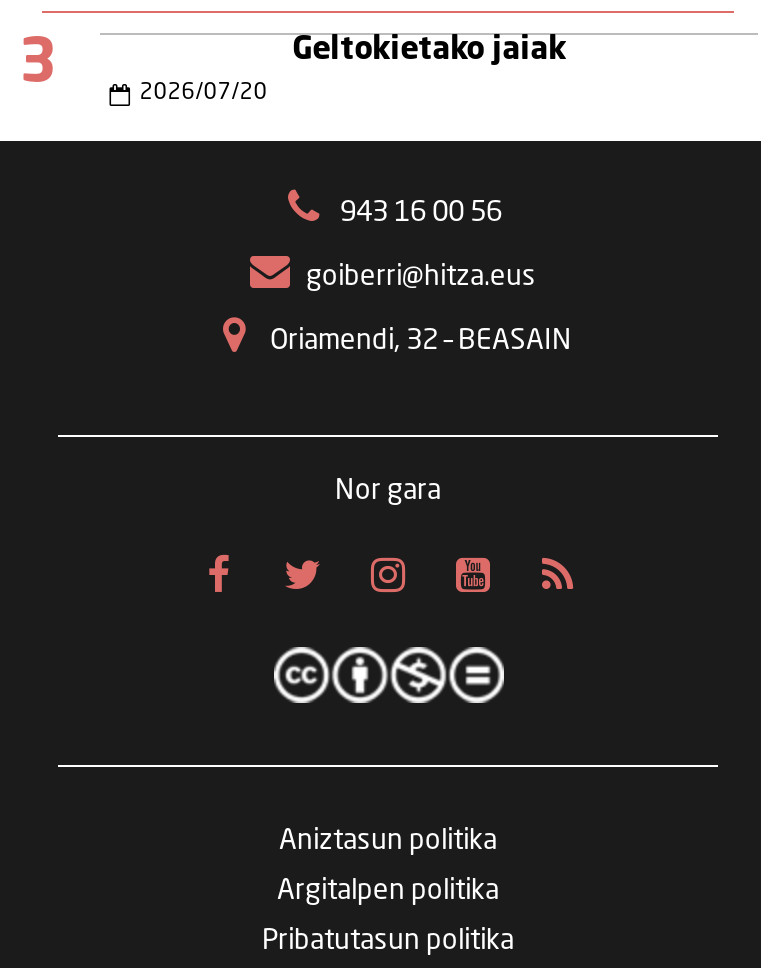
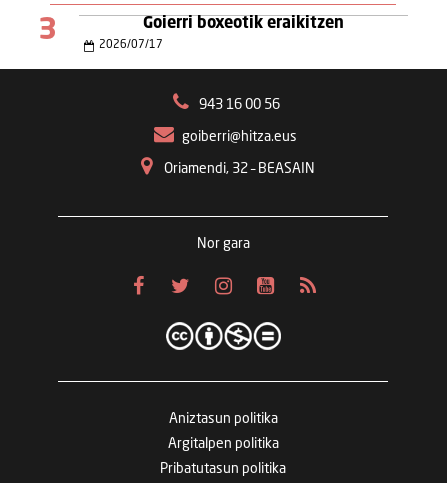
[292,34,566,66] Geltokietako jaiak -> [143,16,344,32] Goierri boxeotik eraikitzen
[139,82,267,104] 2026/07/20 -> [99,40,163,51] 2026/07/17

